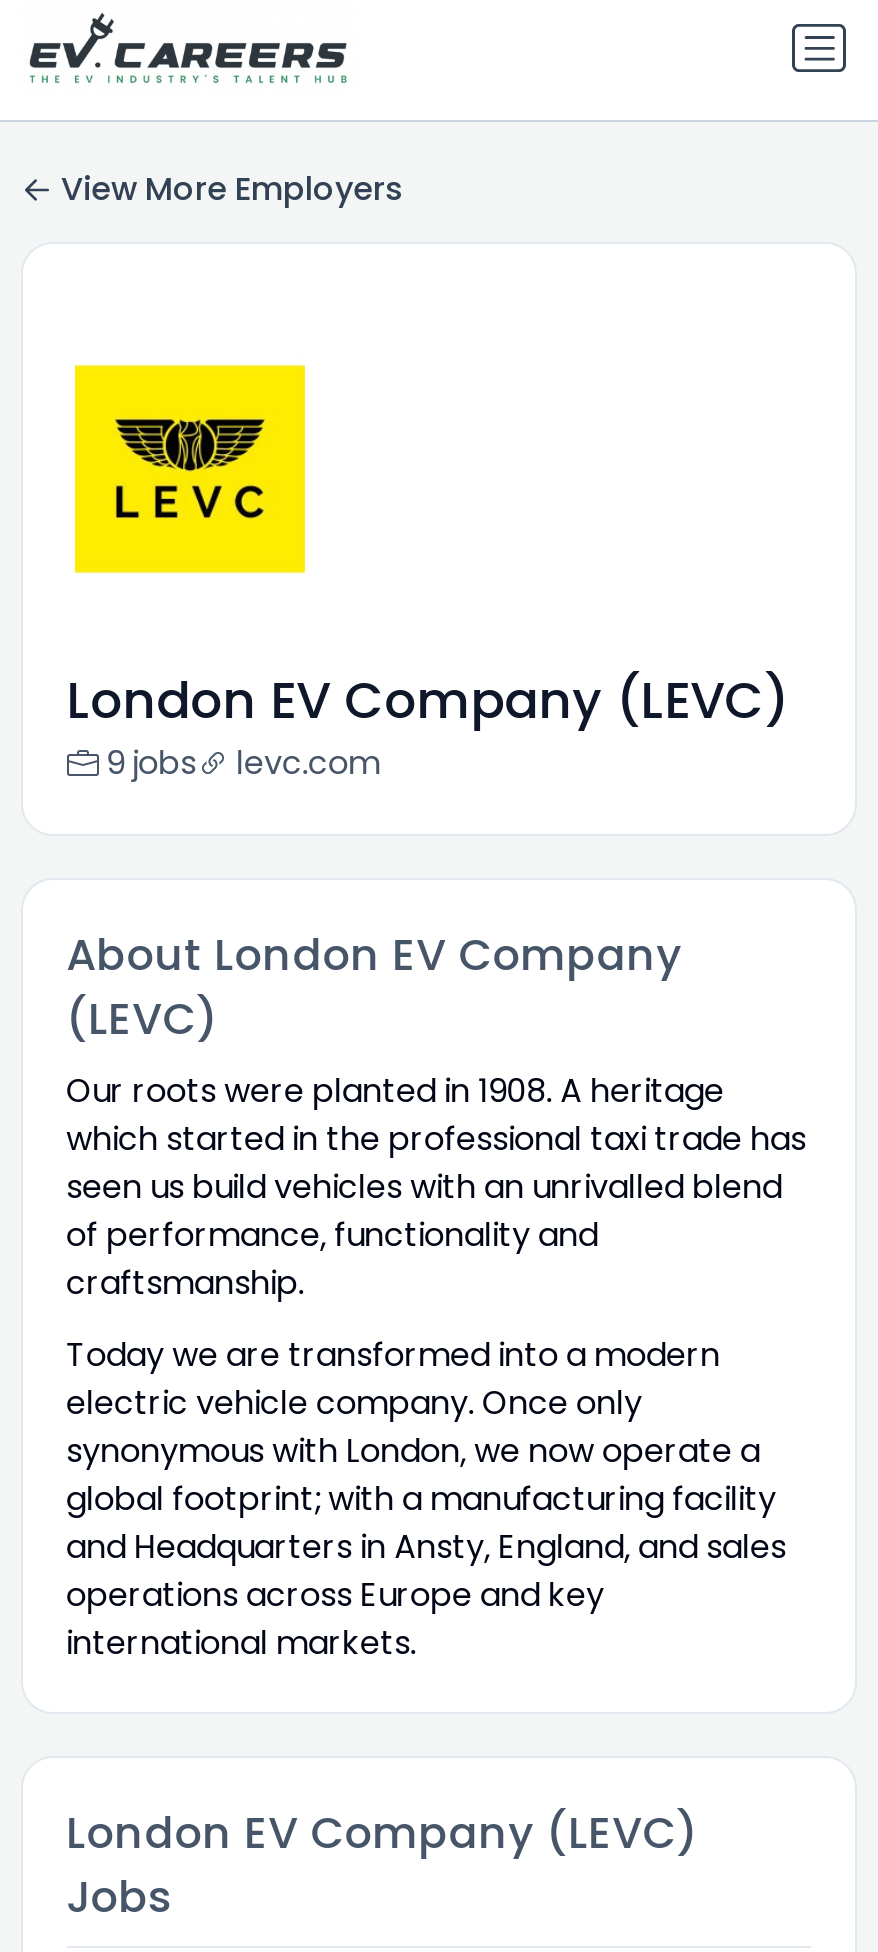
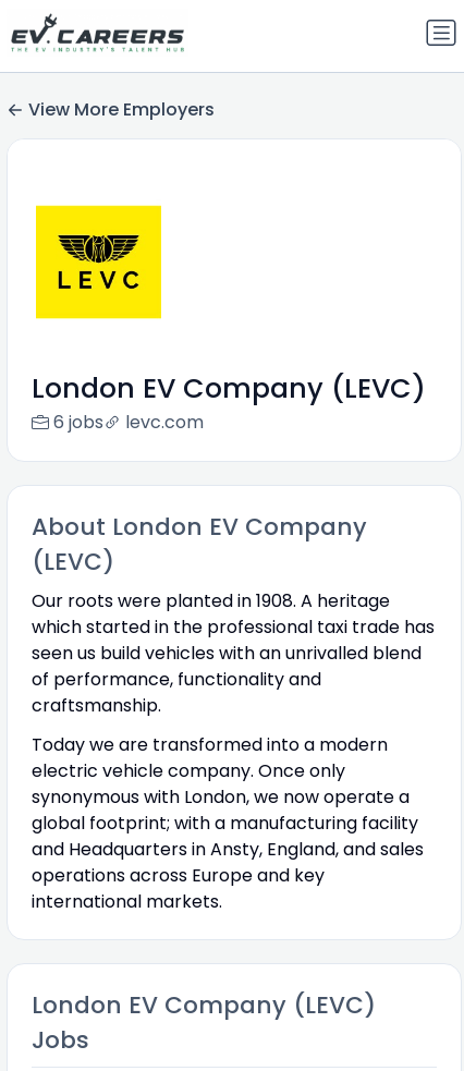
[106,741,380,787] 9 jobs levc.com -> [53,410,203,435] 6 jobs levc.com

